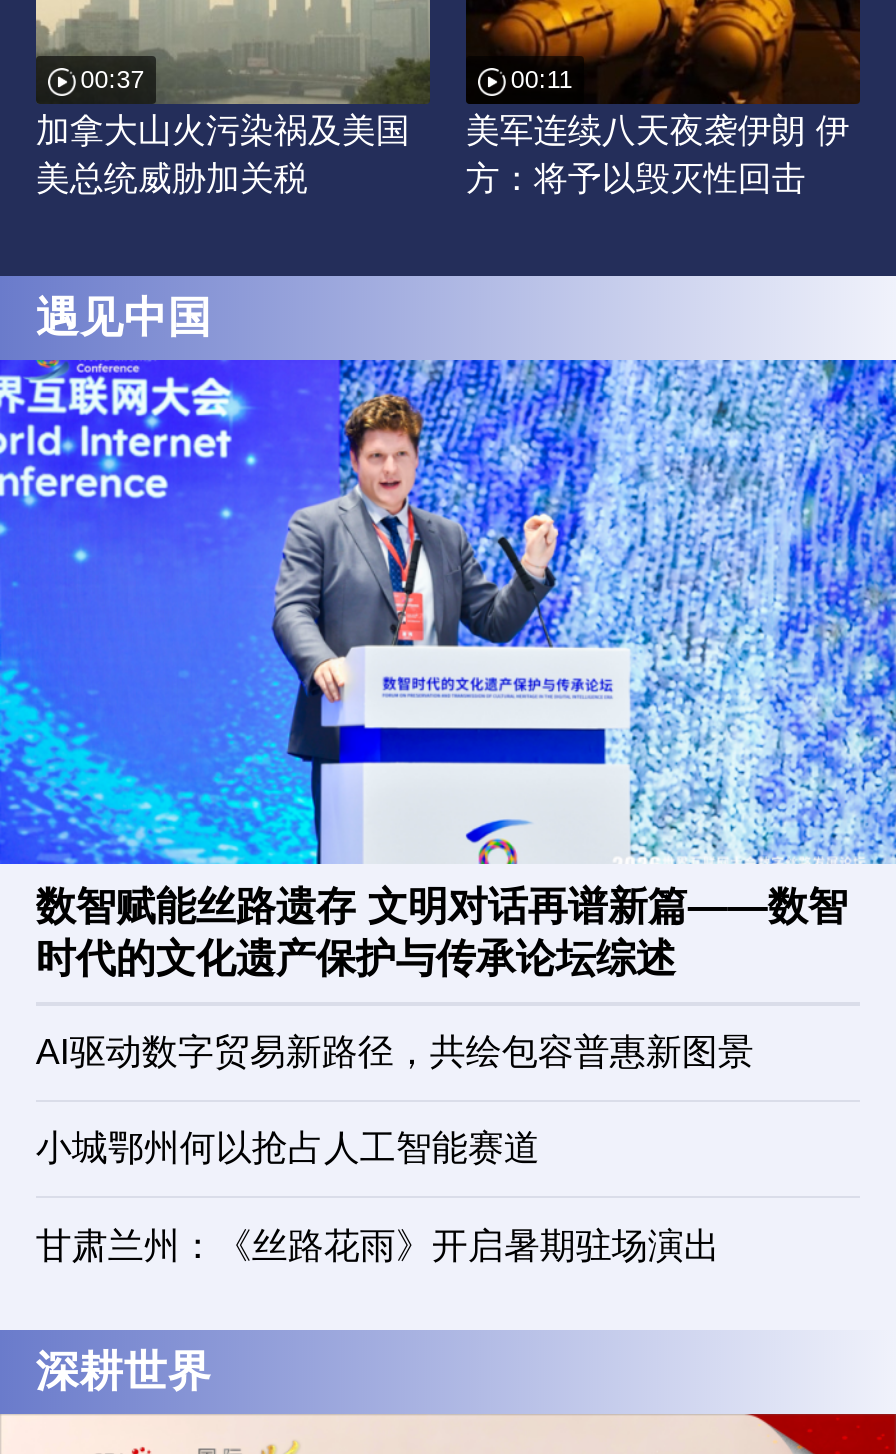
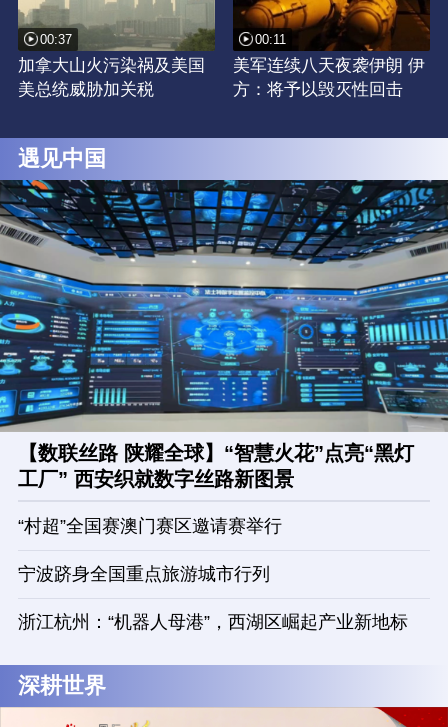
[6,358,890,980] [image] | 数智赋能丝路遗存 文明对话再谱新篇——数智 | 时代的文化遗产保护与传承论坛综述 -> [3,179,445,490] [image] | 【数联丝路 陕耀全球】“智慧火花”点亮“黑灯 | 工厂” 西安织就数字丝路新图景
[36,1031,754,1071] AI驱动数字贸易新路径，共绘包容普惠新图景 -> [18,516,282,536] “村超”全国赛澳门赛区邀请赛举行
[36,1128,540,1168] 小城鄂州何以抢占人工智能赛道 -> [18,564,270,584] 宁波跻身全国重点旅游城市行列
[36,1225,720,1265] 甘肃兰州：《丝路花雨》开启暑期驻场演出 -> [18,612,408,632] 浙江杭州：“机器人母港”，西湖区崛起产业新地标

